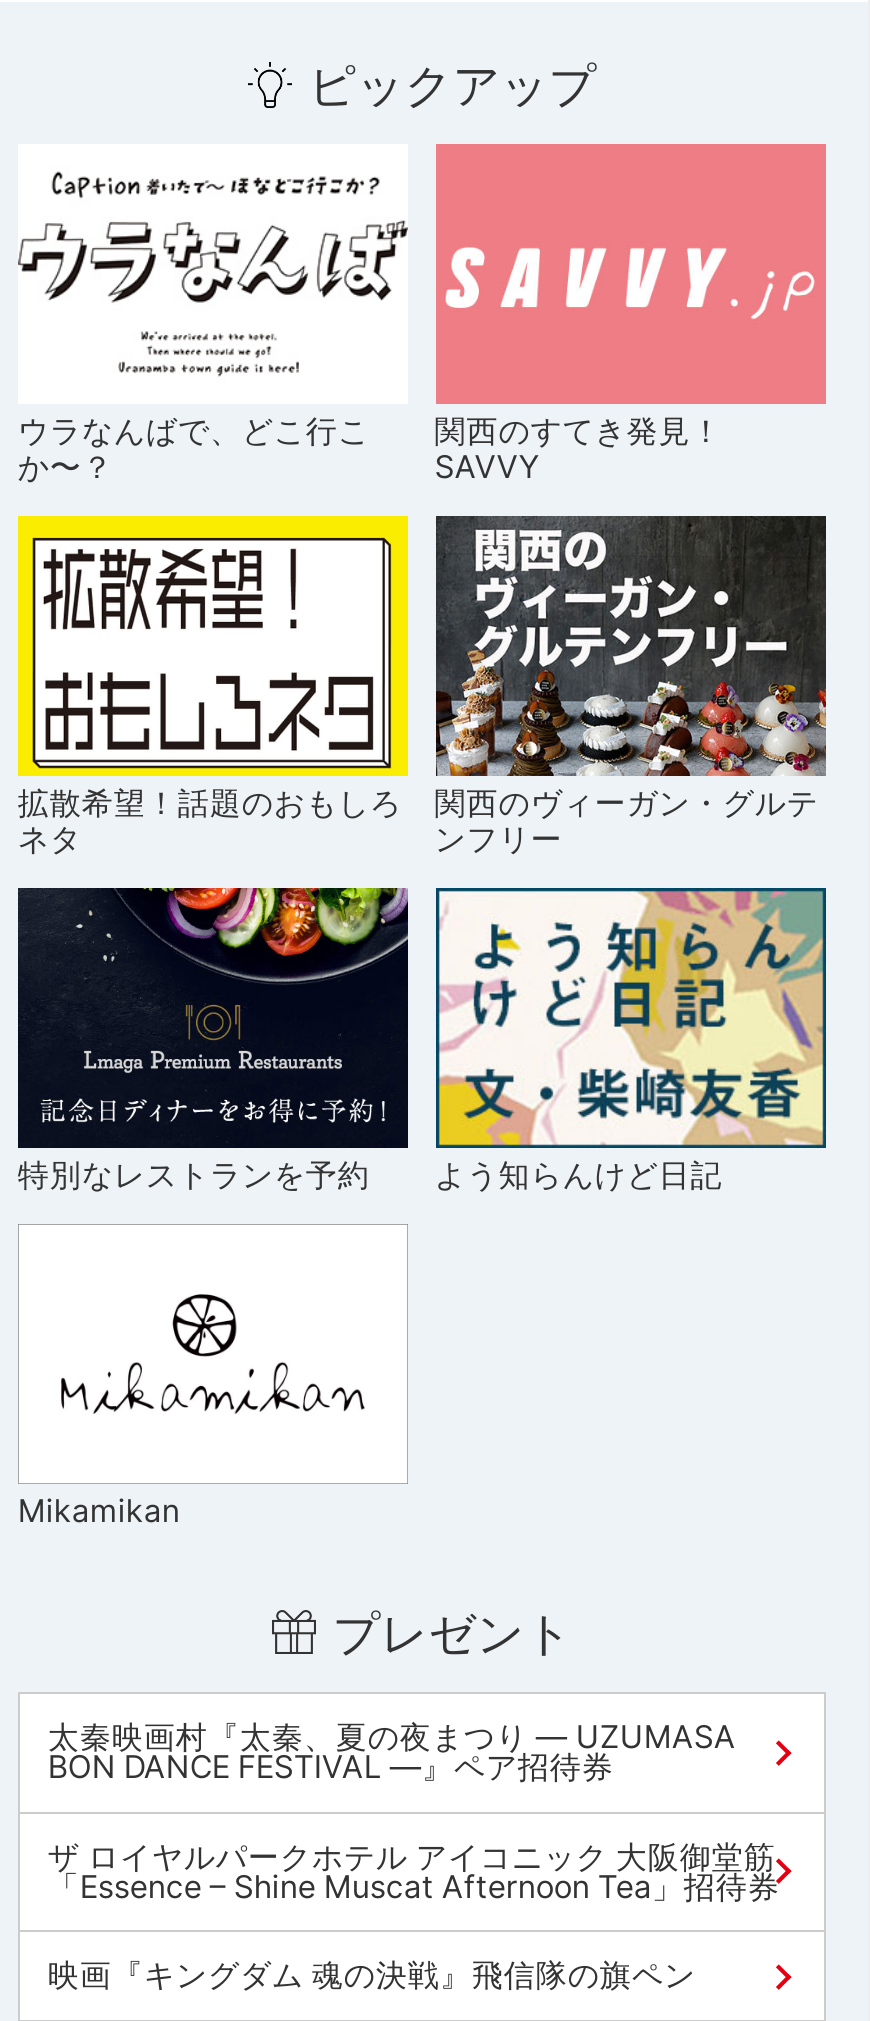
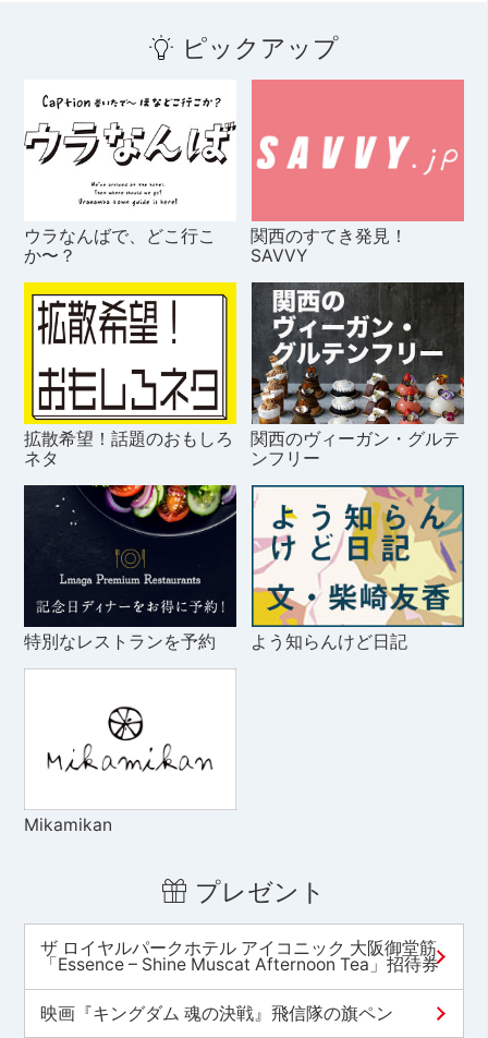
[48,1718,736,1786] 太秦映画村『太秦、夏の夜まつり ― UZUMASA | BON DANCE FESTIVAL ―』ペア招待券 -> none

